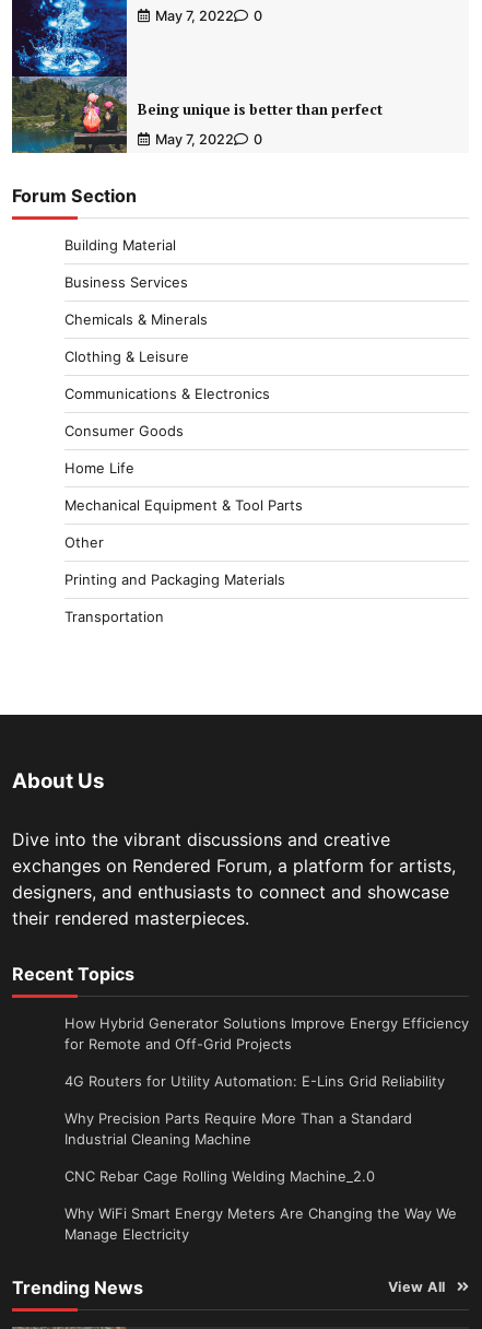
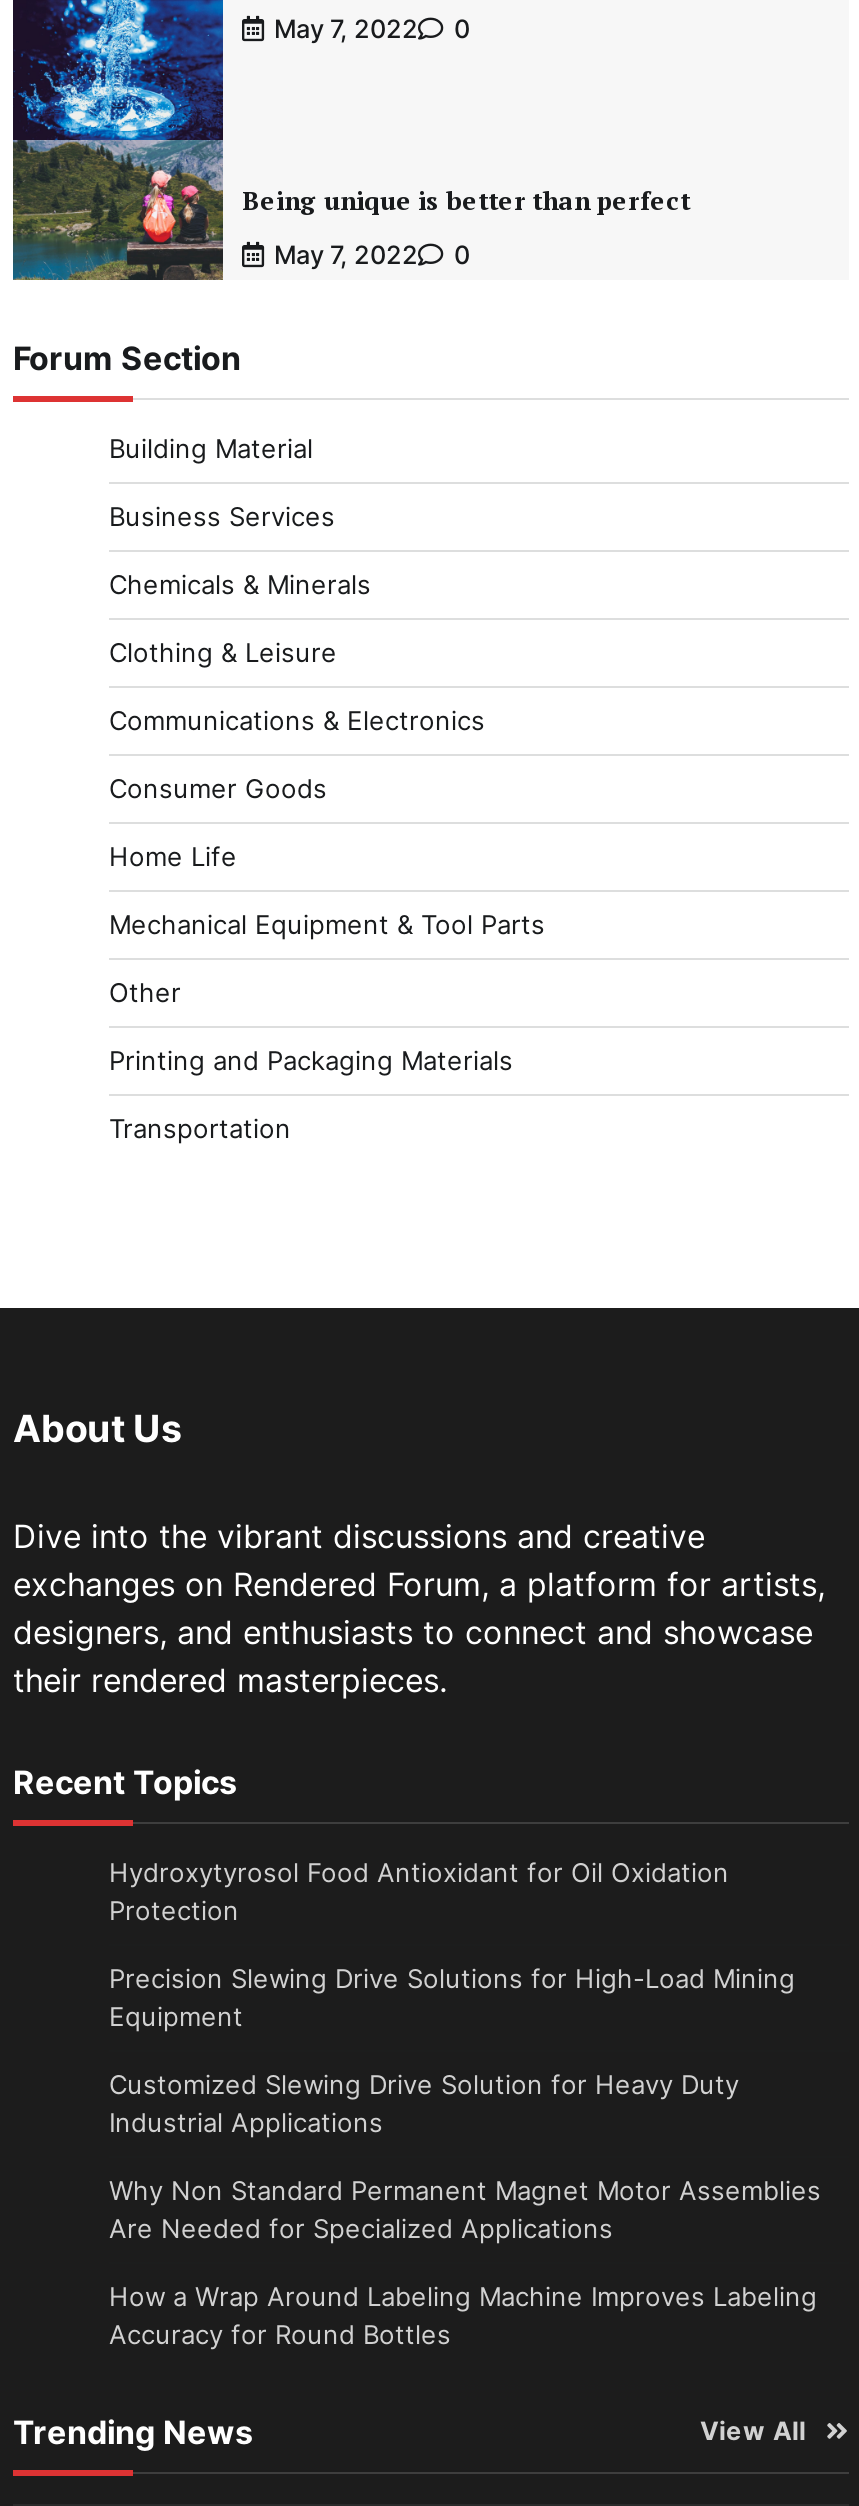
[64,1014,469,1052] How Hybrid Generator Solutions Improve Energy Efficiency | for Remote and Off-Grid Projects -> [109,1856,729,1926] Hydroxytyrosol Food Antioxidant for Oil Oxidation | Protection
[64,1072,445,1089] 4G Routers for Utility Automation: E-Lins Grid Reliability -> [109,1962,795,2032] Precision Slewing Drive Solutions for High-Load Mining | Equipment
[64,1109,412,1147] Why Precision Parts Require More Than a Standard | Industrial Cleaning Machine -> [109,2068,739,2138] Customized Slewing Drive Solution for Heavy Duty | Industrial Applications
[64,1167,375,1185] CNC Rebar Cage Rolling Welding Machine_2.0 -> [109,2174,821,2244] Why Non Standard Permanent Magnet Motor Assemblies | Are Needed for Specialized Applications
[64,1204,457,1242] Why WiFi Smart Energy Meters Are Changing the Way We | Manage Electricity -> [109,2280,817,2350] How a Wrap Around Labeling Machine Improves Labeling | Accuracy for Round Bottles

